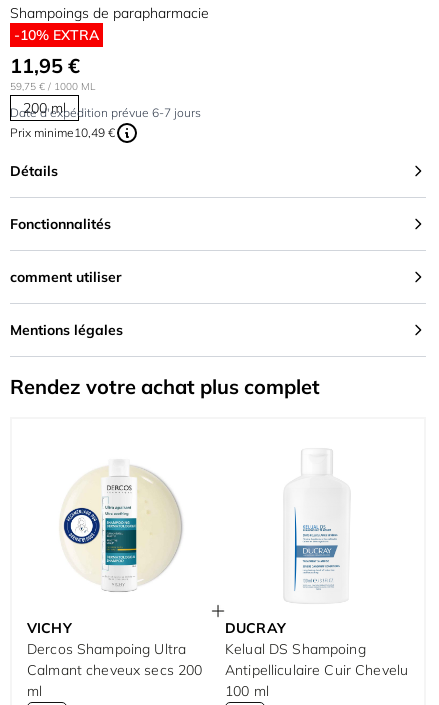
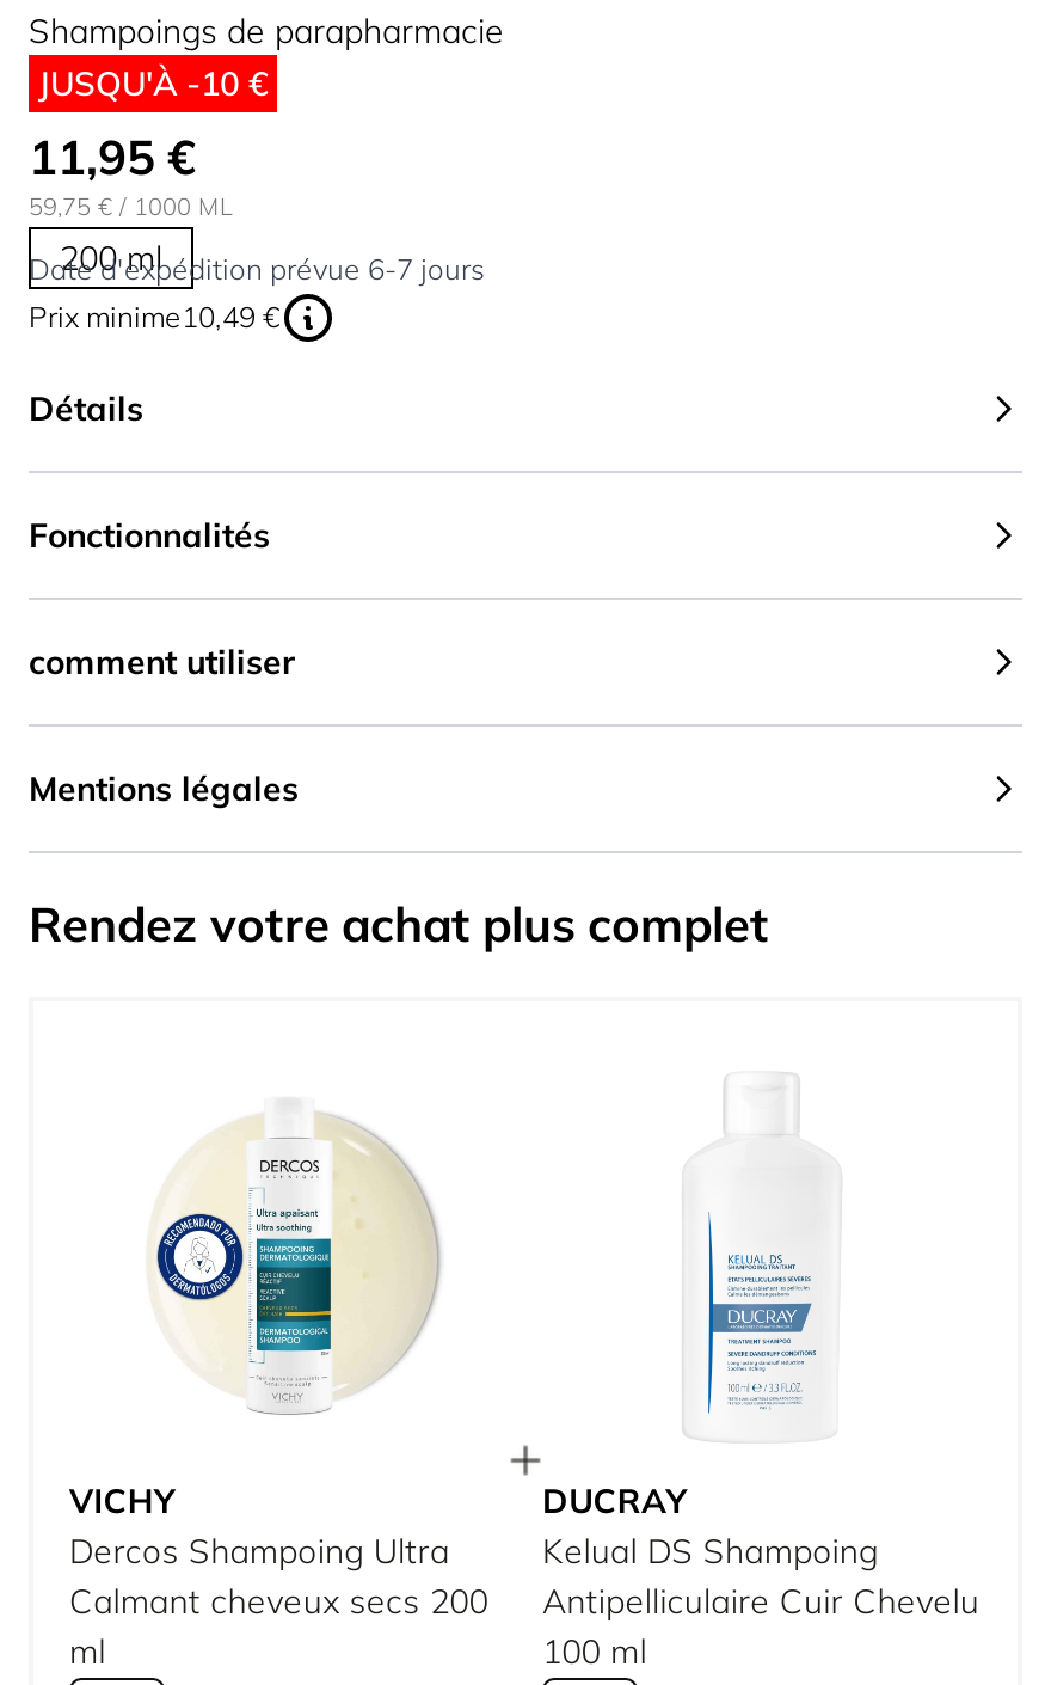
[14,26,99,44] -10% EXTRA -> [38,62,268,105] JUSQU'À -10 €

